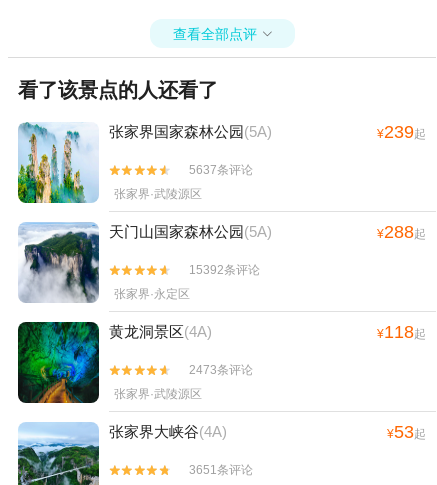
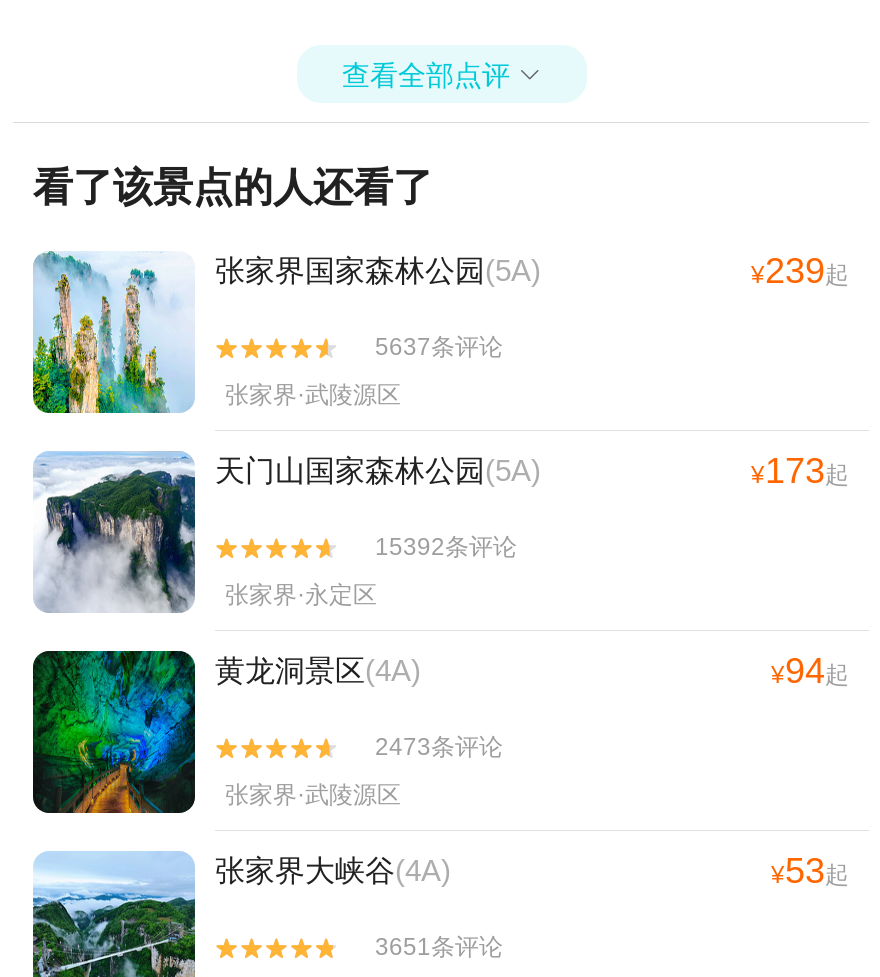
[377,222,426,242] ¥288起 -> [751,451,849,491] ¥173起
[377,322,426,342] ¥118起 -> [771,651,849,691] ¥94起

